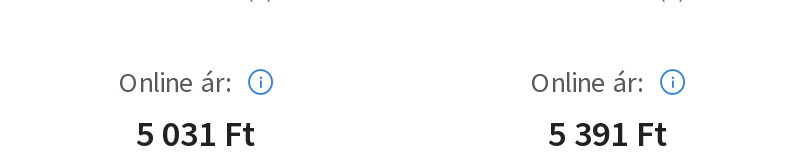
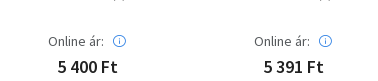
[136,110,258,156] 5 031 Ft -> [56,55,117,78] 5 400 Ft

